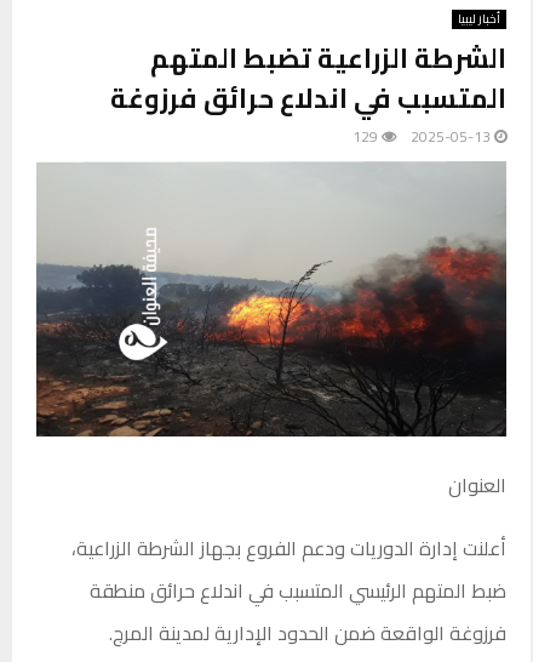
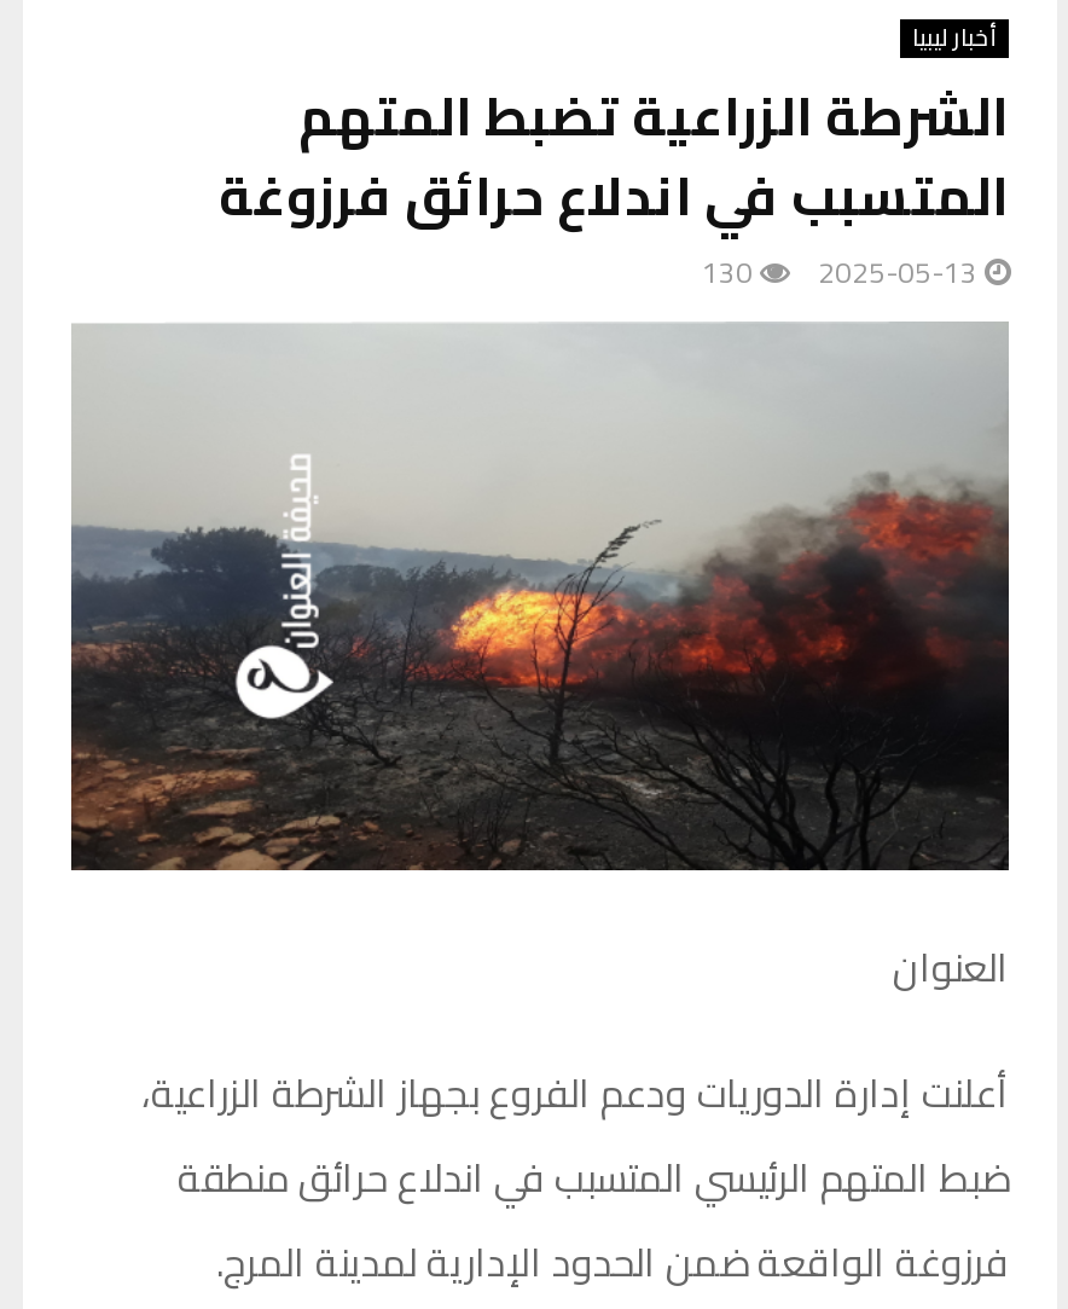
[353,122,491,150] 129 2025-05-13 -> [702,244,977,300] 130 2025-05-13

